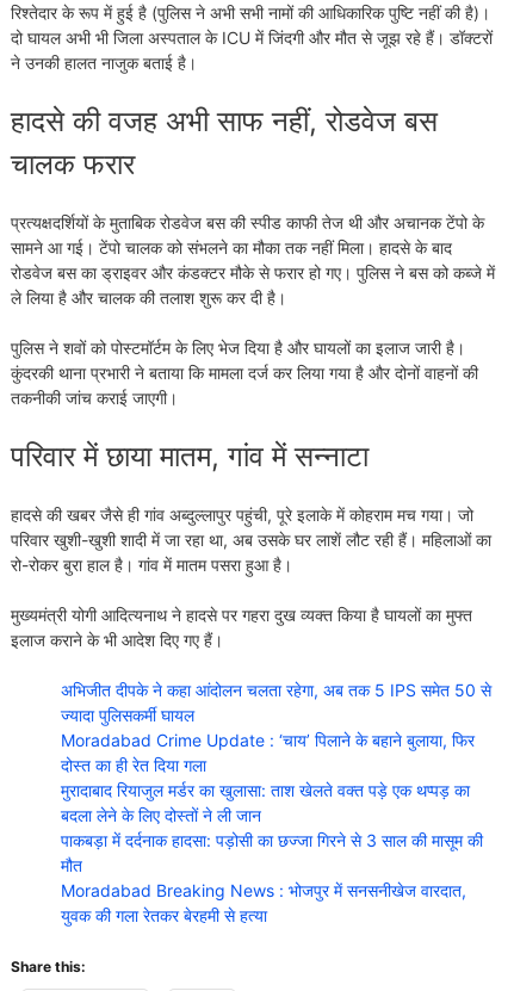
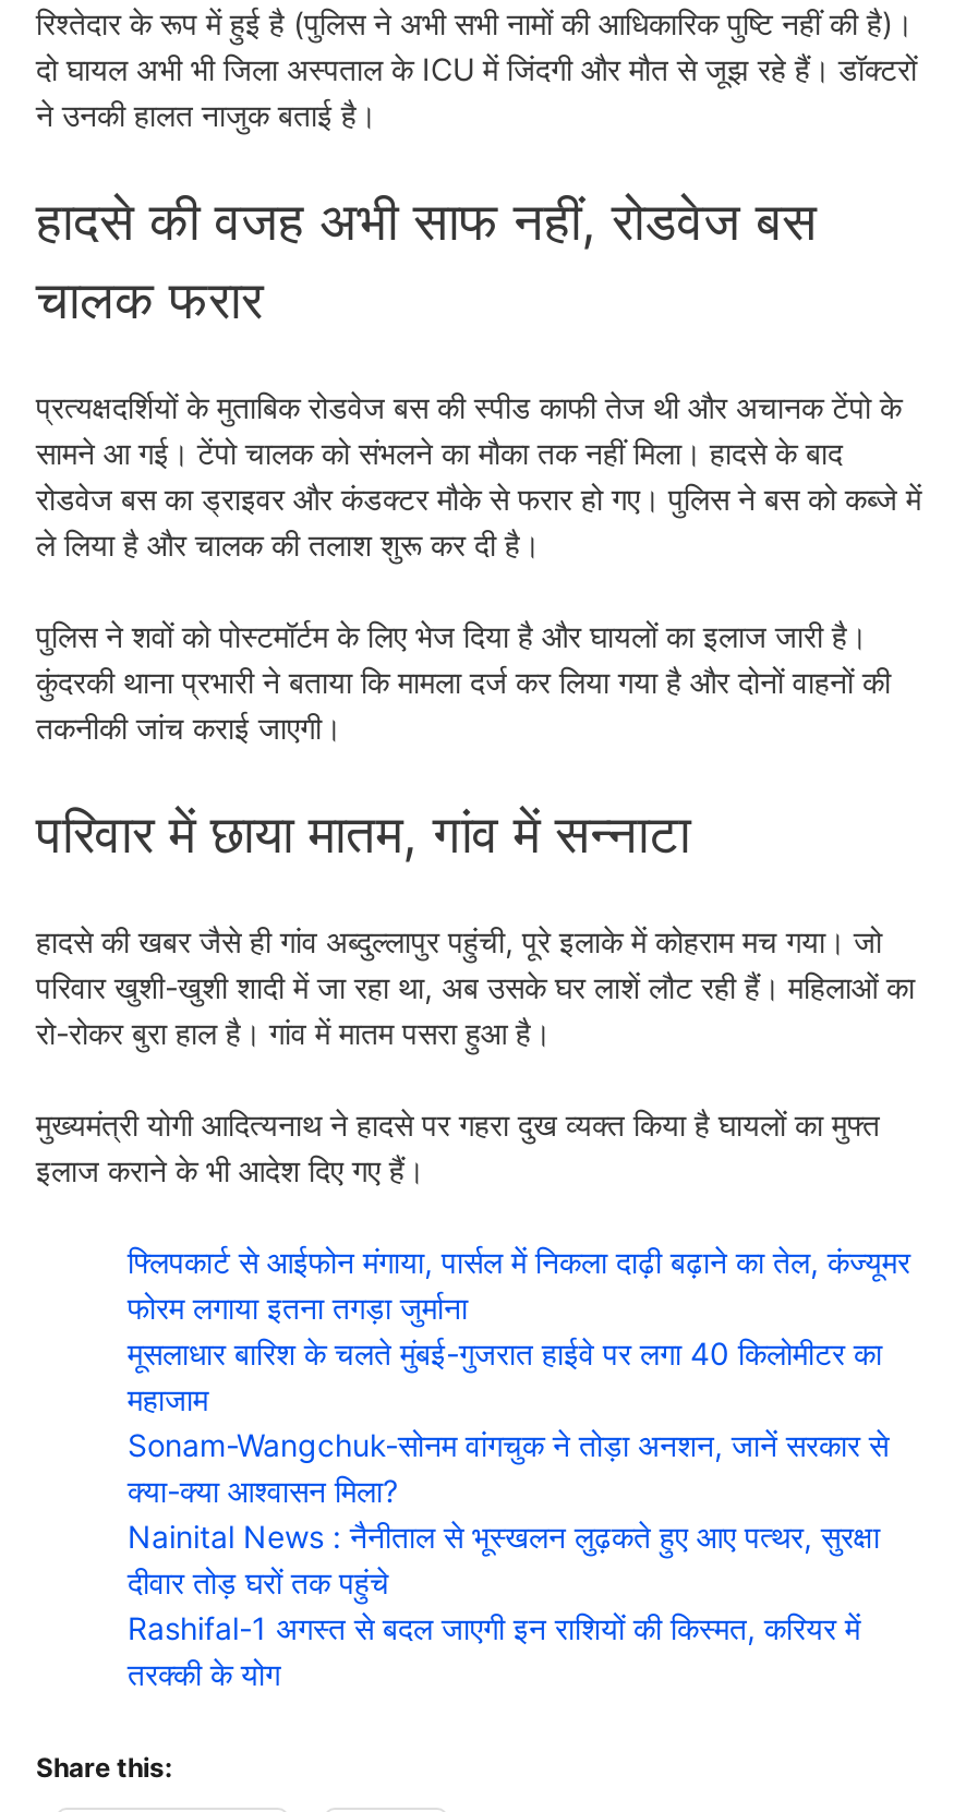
[61,680,491,925] अभिजीत दीपके ने कहा आंदोलन चलता रहेगा, अब तक 5 IPS समेत 50 से | ज्यादा पुलिसकर्मी घायल | Moradabad Crime Update : ‘चाय’ पिलाने के बहाने बुलाया, फिर | दोस्त का ही रेत दिया गला | मुरादाबाद रियाजुल मर्डर का खुलासा: ताश खेलते वक्त पड़े एक थप्पड़ का | बदला लेने के लिए दोस्तों ने ली जान | पाकबड़ा में दर्दनाक हादसा: पड़ोसी का छज्जा गिरने से 3 साल की मासूम की | मौत | Moradabad Breaking News : भोजपुर में सनसनीखेज वारदात, | युवक की गला रेतकर बेरहमी से हत्या -> [128,1243,910,1692] फ्लिपकार्ट से आईफोन मंगाया, पार्सल में निकला दाढ़ी बढ़ाने का तेल, कंज्यूमर | फोरम लगाया इतना तगड़ा जुर्माना | मूसलाधार बारिश के चलते मुंबई-गुजरात हाईवे पर लगा 40 किलोमीटर का | महाजाम | Sonam-Wangchuk-सोनम वांगचुक ने तोड़ा अनशन, जानें सरकार से | क्या-क्या आश्वासन मिला? | Nainital News : नैनीताल से भूस्खलन लुढ़कते हुए आए पत्थर, सुरक्षा | दीवार तोड़ घरों तक पहुंचे | Rashifal-1 अगस्त से बदल जाएगी इन राशियों की किस्मत, करियर में | तरक्की के योग

